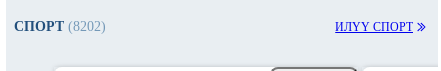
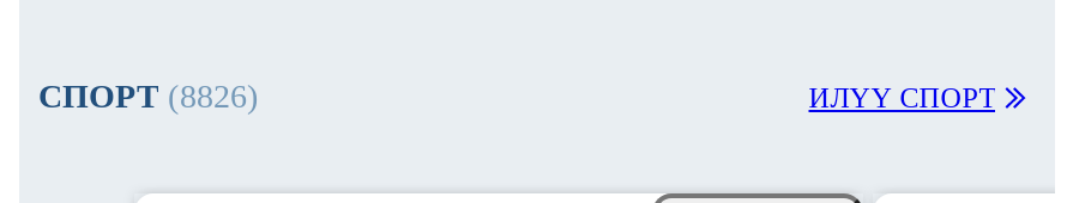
[14,19,106,34] СПОРТ (8202) -> [38,79,259,115] СПОРТ (8826)

